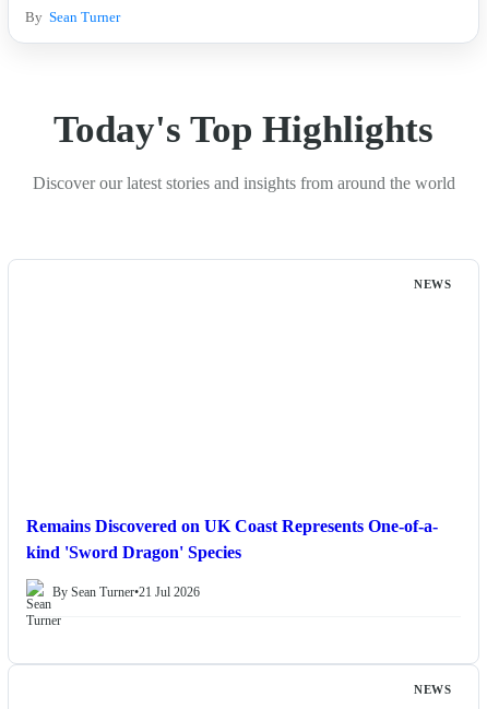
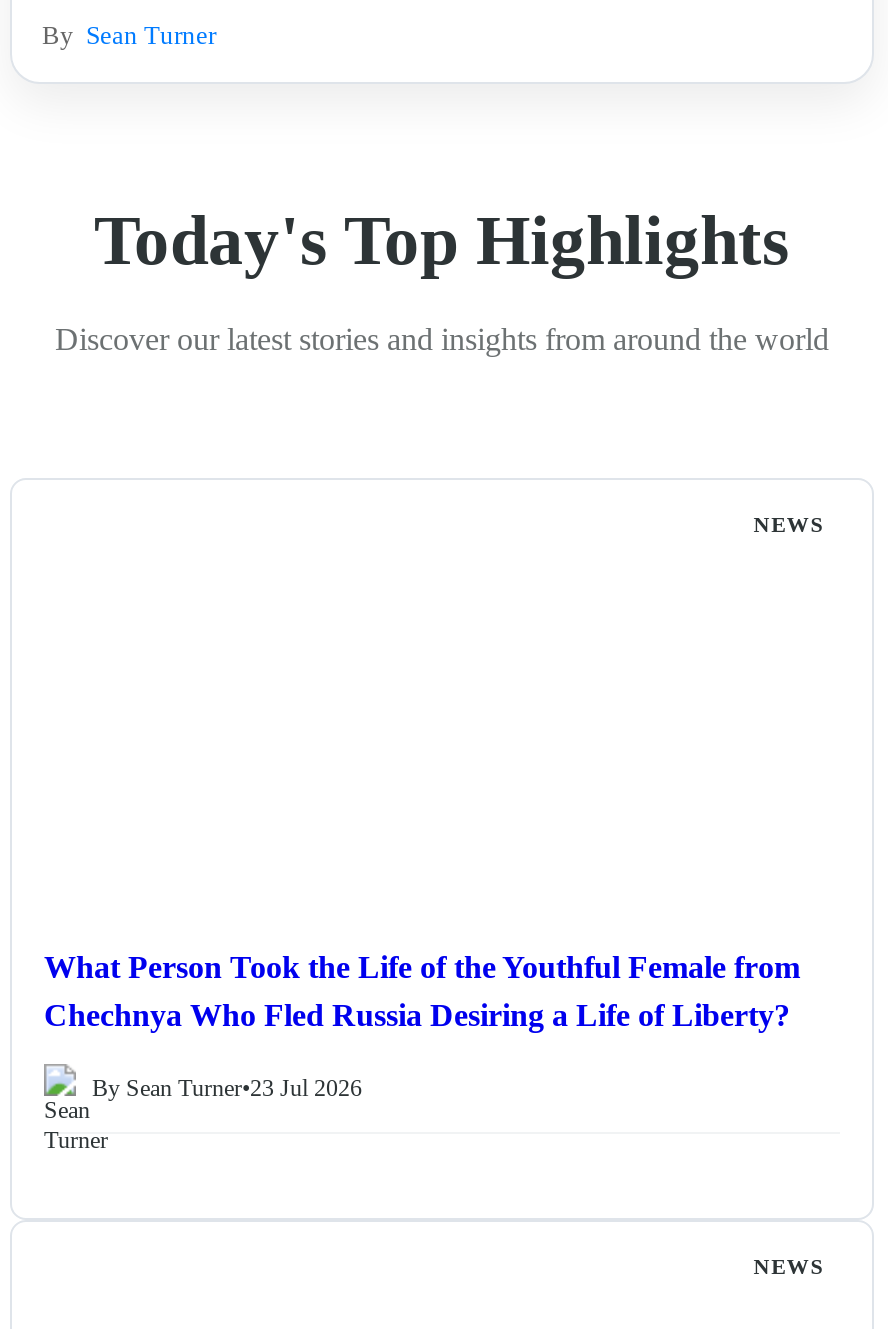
[26,517,438,562] Remains Discovered on UK Coast Represents One-of-a- | kind 'Sword Dragon' Species -> [44,950,800,1032] What Person Took the Life of the Youthful Female from | Chechnya Who Fled Russia Desiring a Life of Liberty?
[52,584,200,599] By Sean Turner•21 Jul 2026 -> [92,1073,362,1101] By Sean Turner•23 Jul 2026

